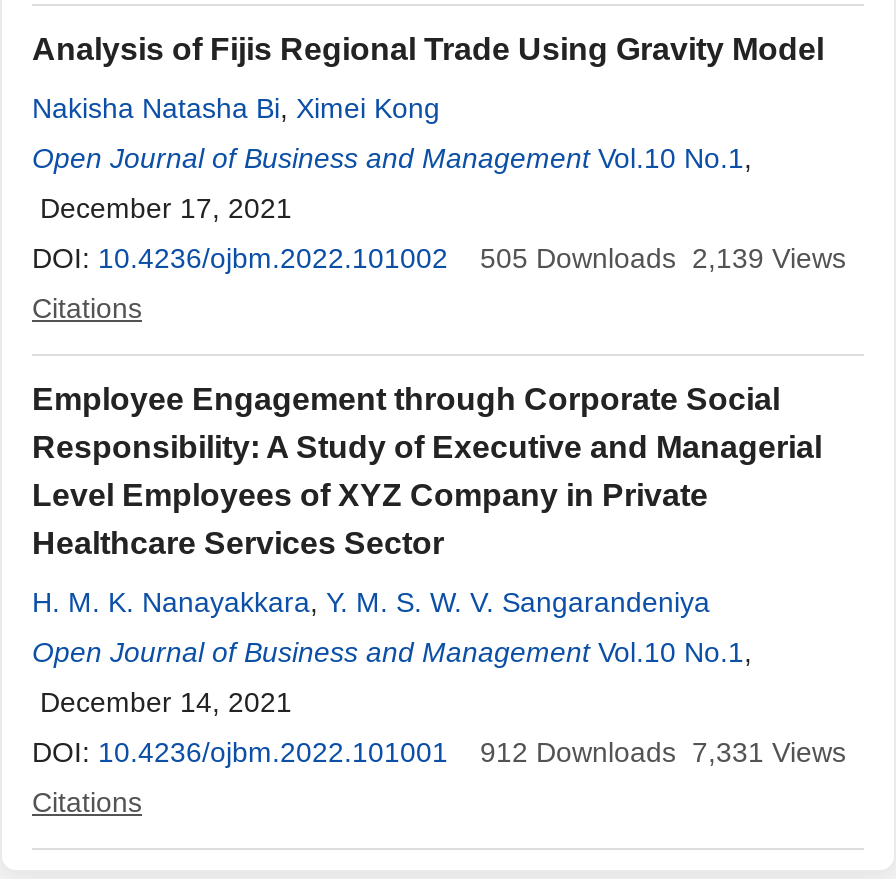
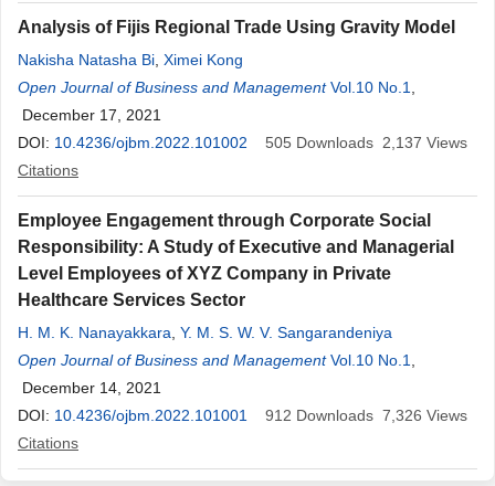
[480,242,846,274] 505 Downloads 2,139 Views -> [265,134,467,151] 505 Downloads 2,137 Views
[480,736,846,768] 912 Downloads 7,331 Views -> [265,406,467,424] 912 Downloads 7,326 Views

